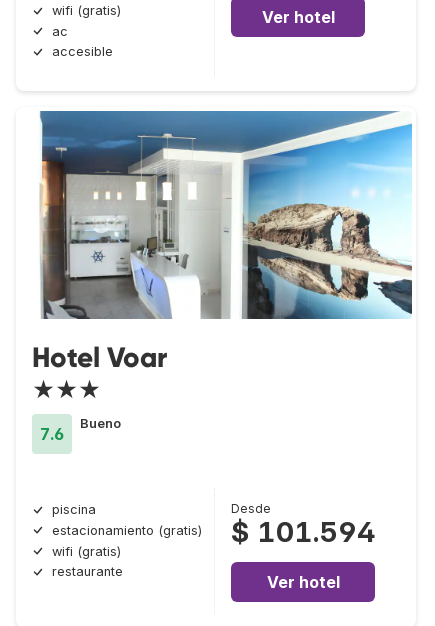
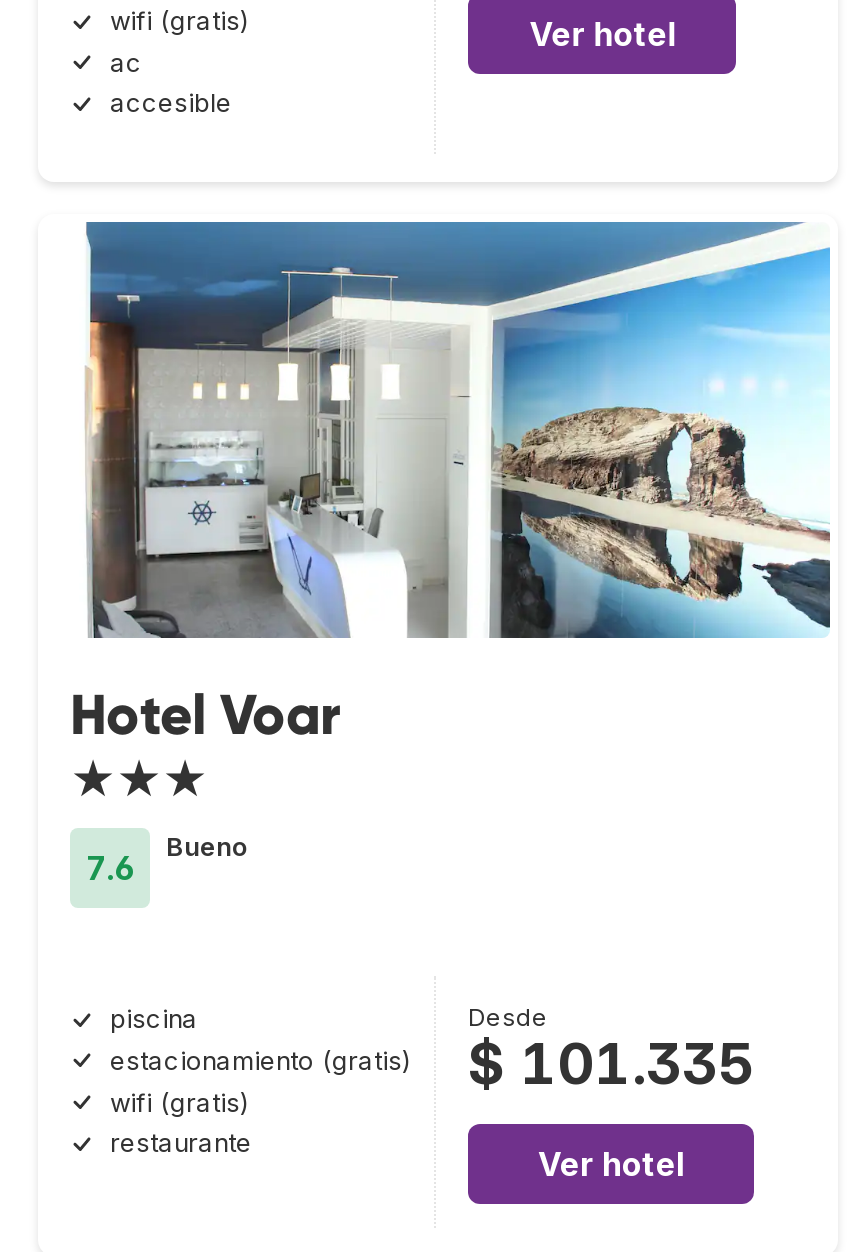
[52,515,375,549] estacionamiento (gratis) $ 101.594 -> [110,1031,754,1099] estacionamiento (gratis) $ 101.335

